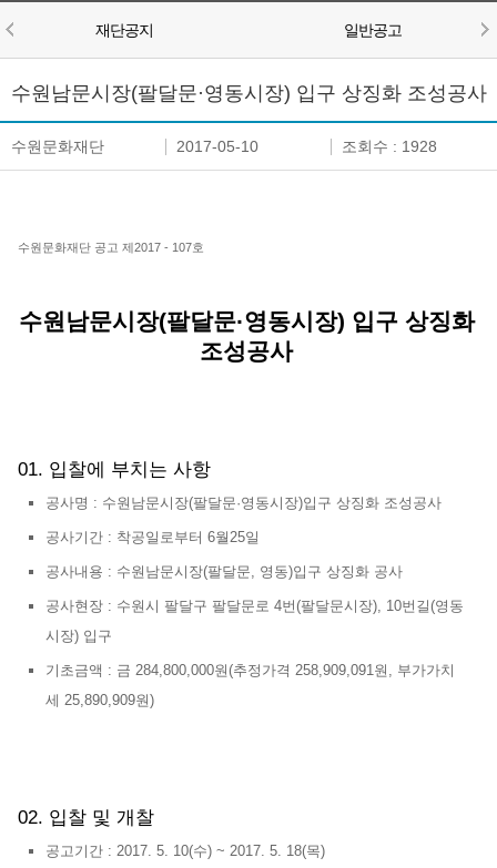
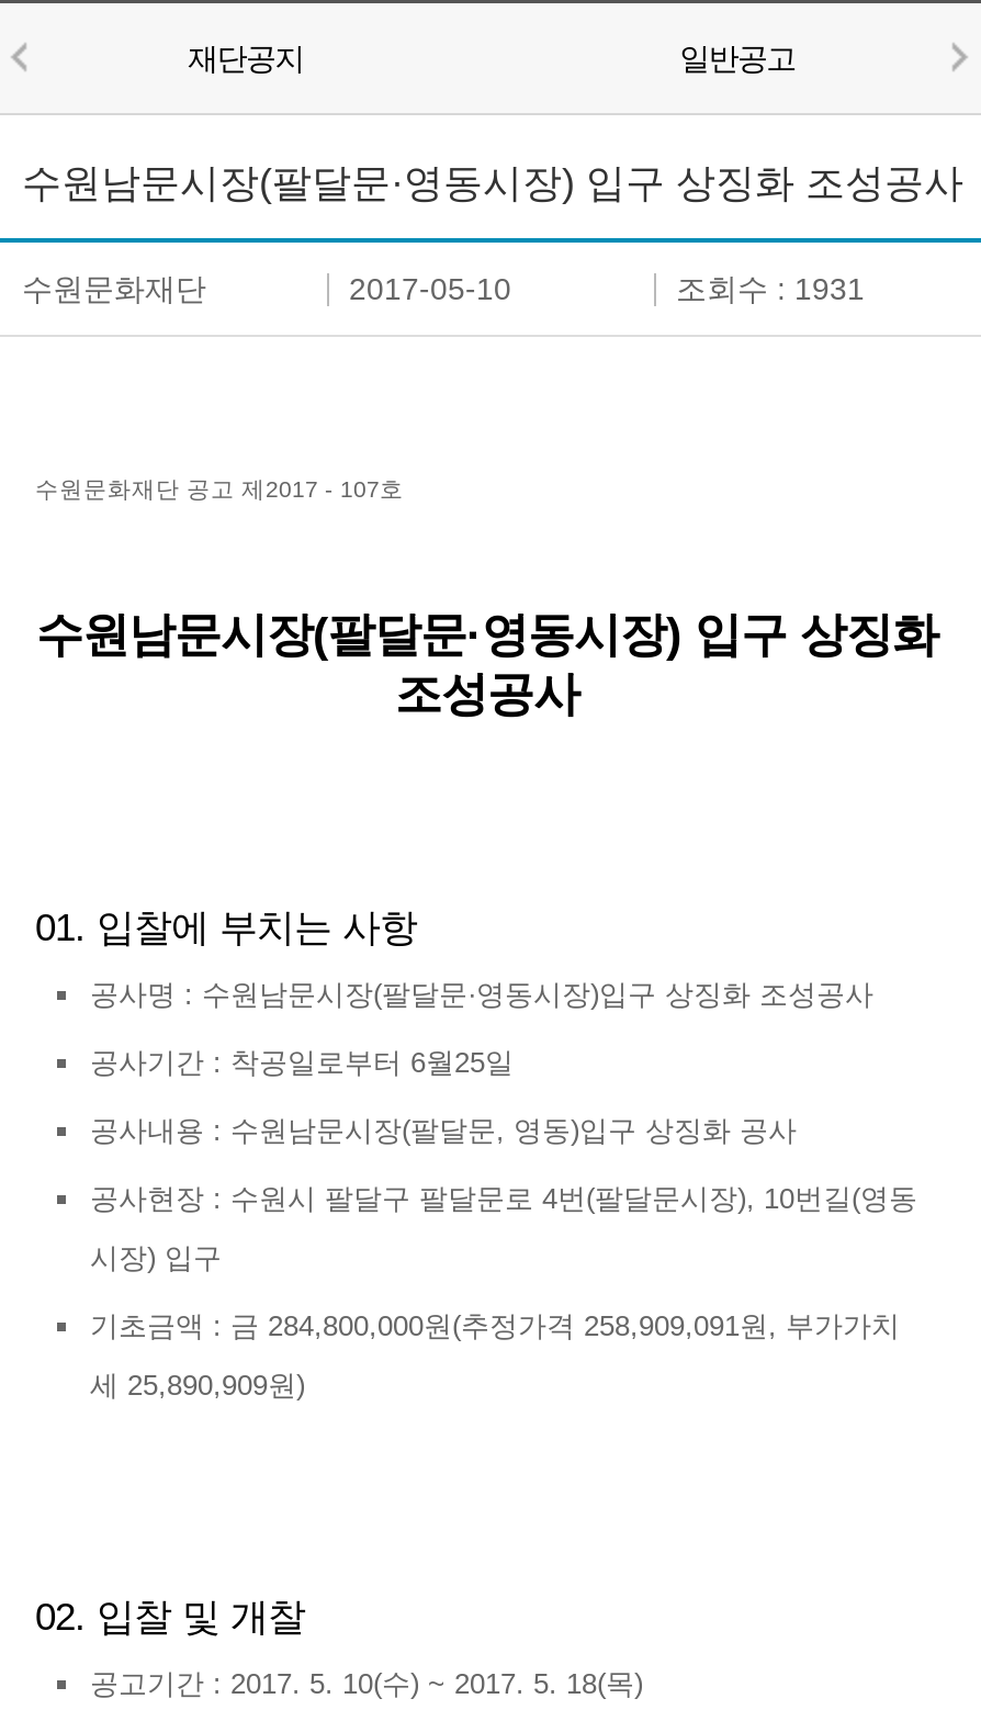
[342,137,437,155] 조회수 : 1928 -> [676,271,865,306] 조회수 : 1931

